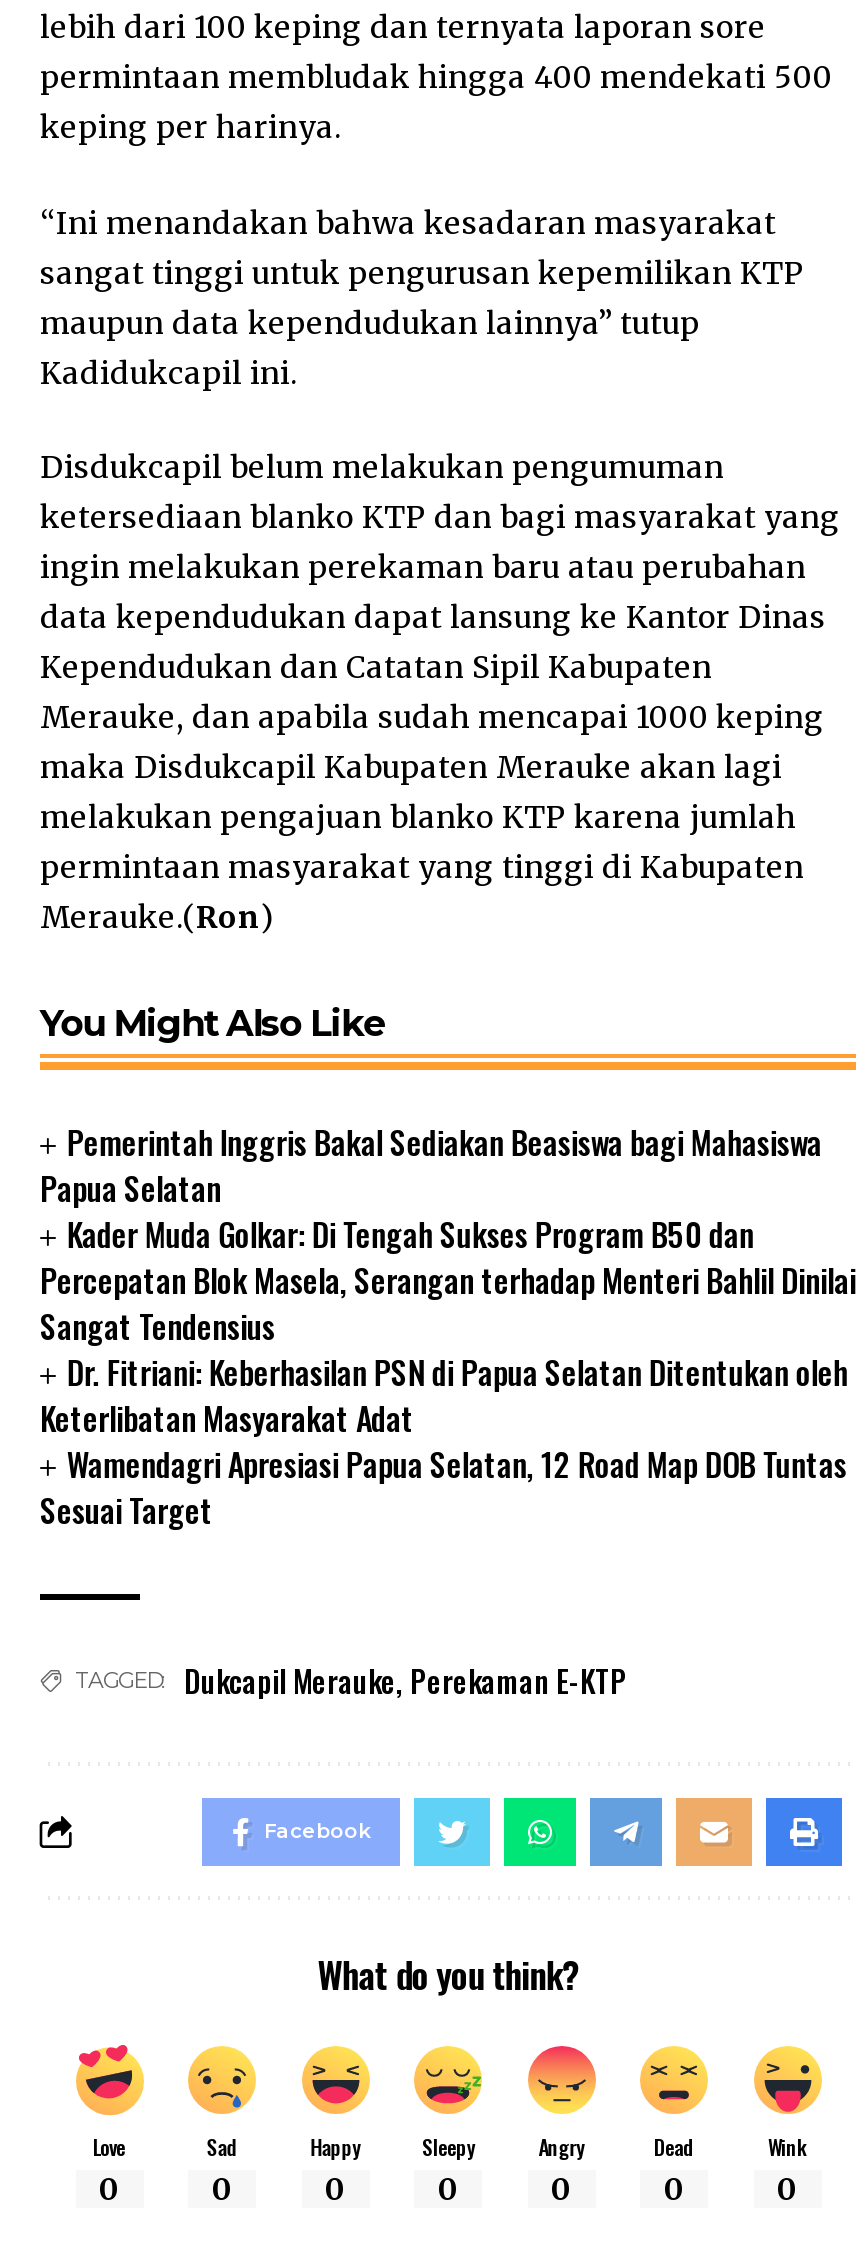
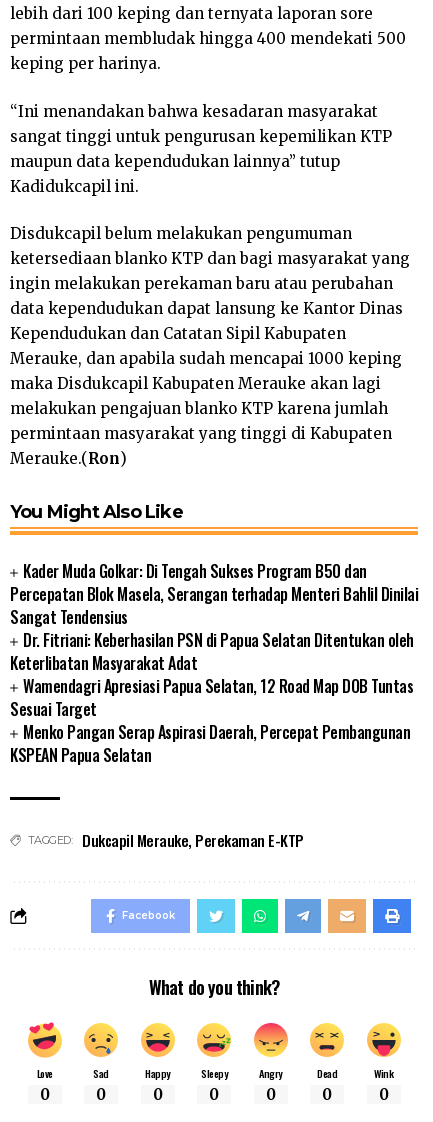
[40,1118,822,1212] Pemerintah Inggris Bakal Sediakan Beasiswa bagi Mahasiswa | Papua Selatan -> none
moved [40,1210,856,1534] -> [10,559,418,721]: Kader Muda Golkar: Di Tengah Sukses Program B50 dan | Percepatan Blok Masela, Serangan terhadap Menteri Bahlil Dinilai | Sangat Tendensius | Dr. Fitriani: Keberhasilan PSN di Papua Selatan Ditentukan oleh | Keterlibatan Masyarakat Adat | Wamendagri Apresiasi Papua Selatan, 12 Road Map DOB Tuntas | Sesuai Target
none -> [10,720,410,767] Menko Pangan Serap Aspirasi Daerah, Percepat Pembangunan | KSPEAN Papua Selatan

